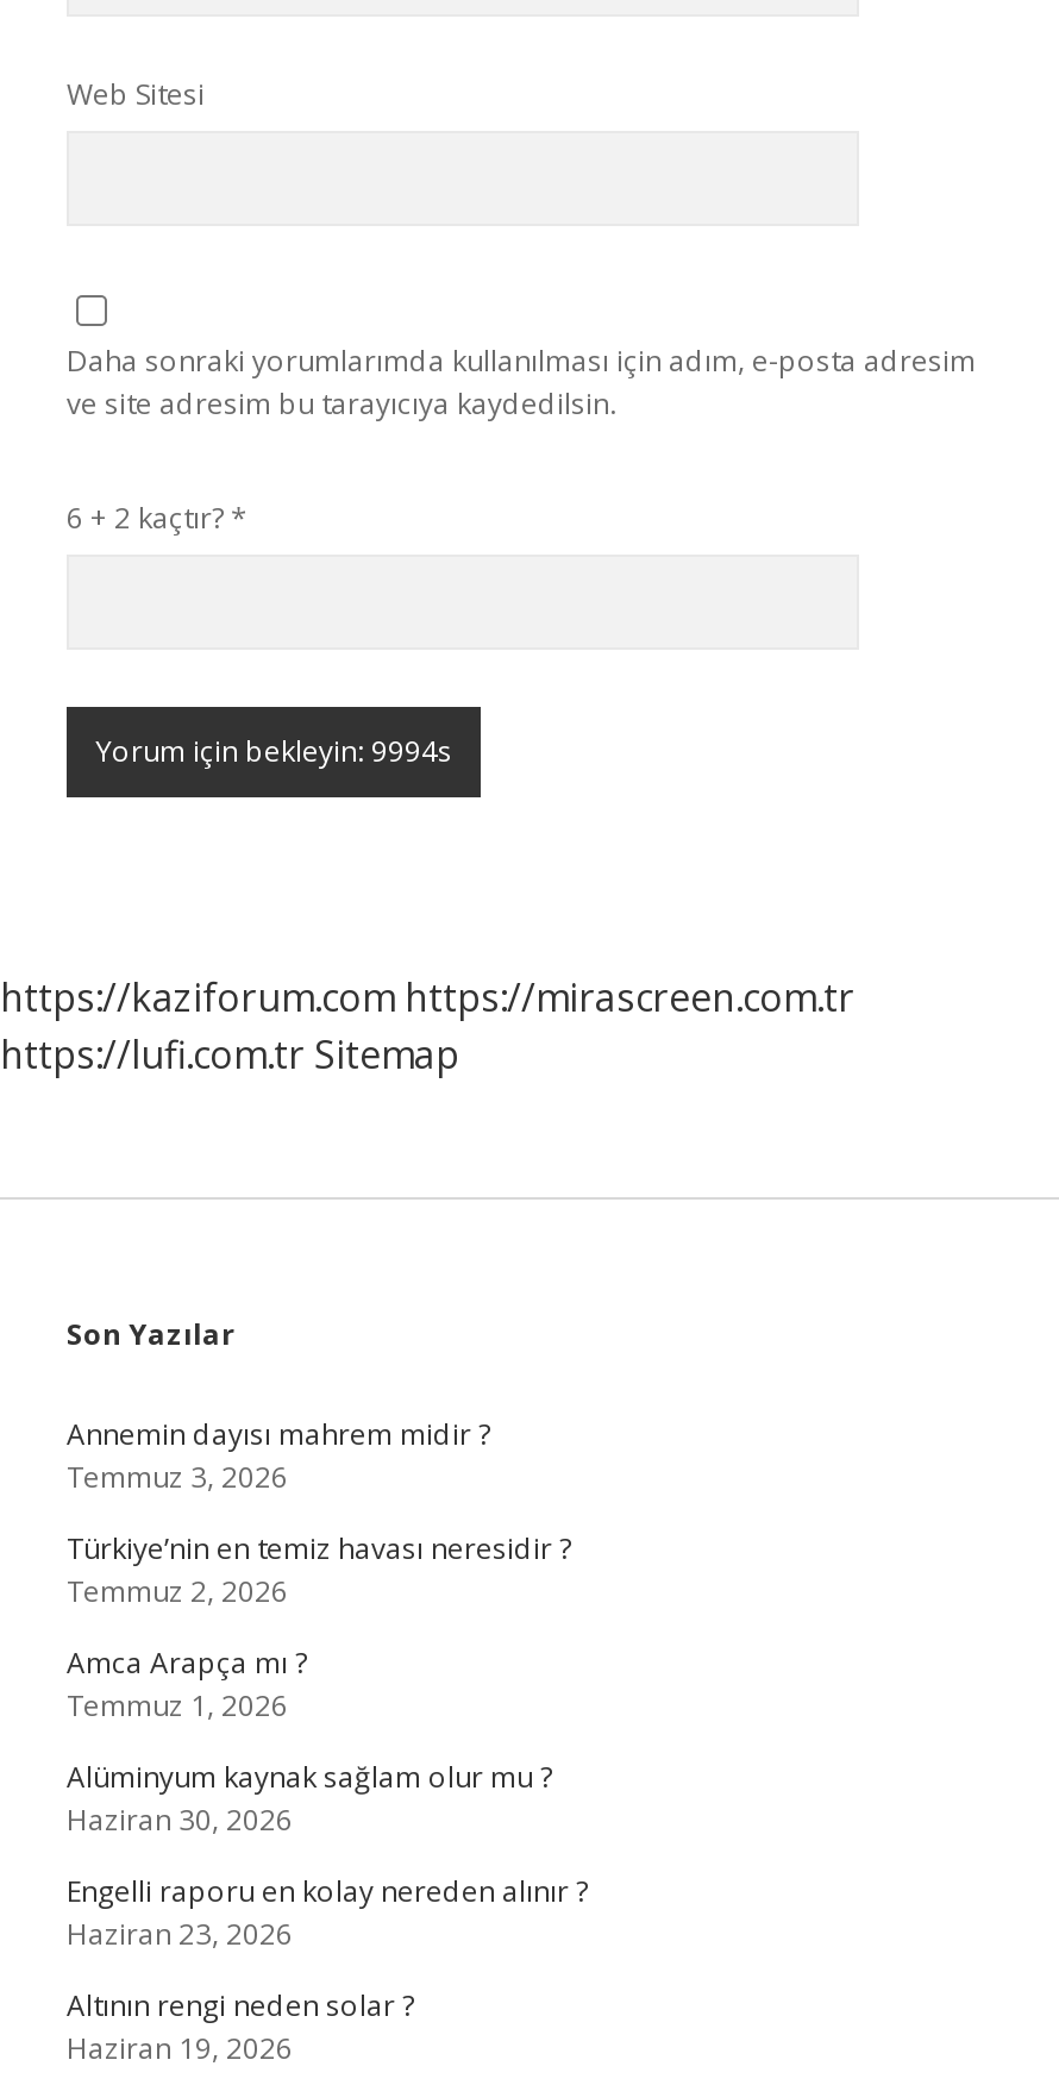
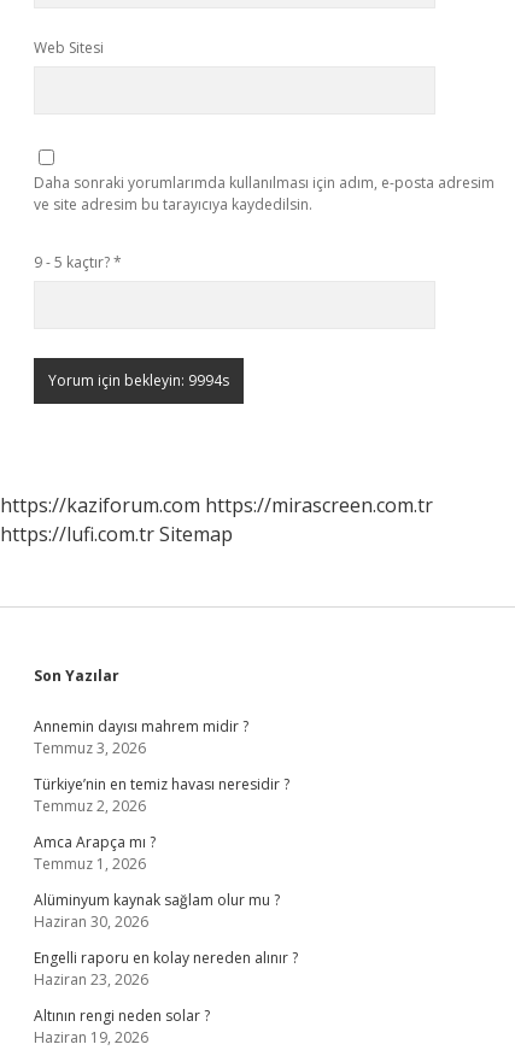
[67,497,247,538] 6 + 2 kaçtır? * -> [34,252,122,272] 9 - 5 kaçtır? *

